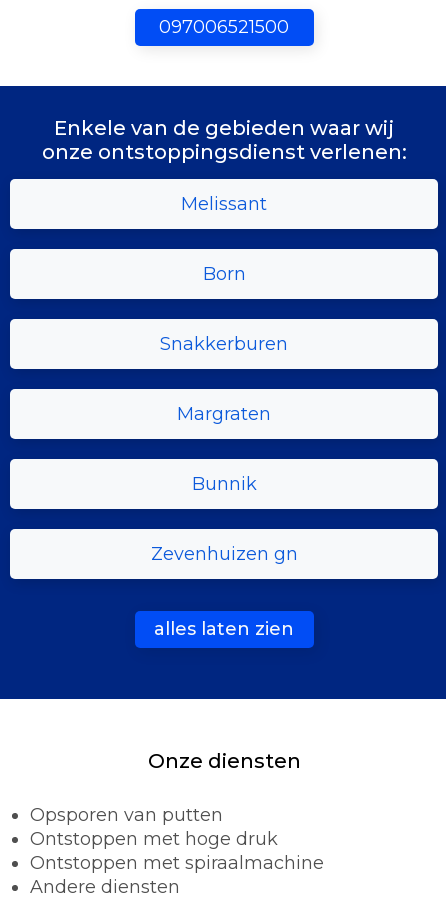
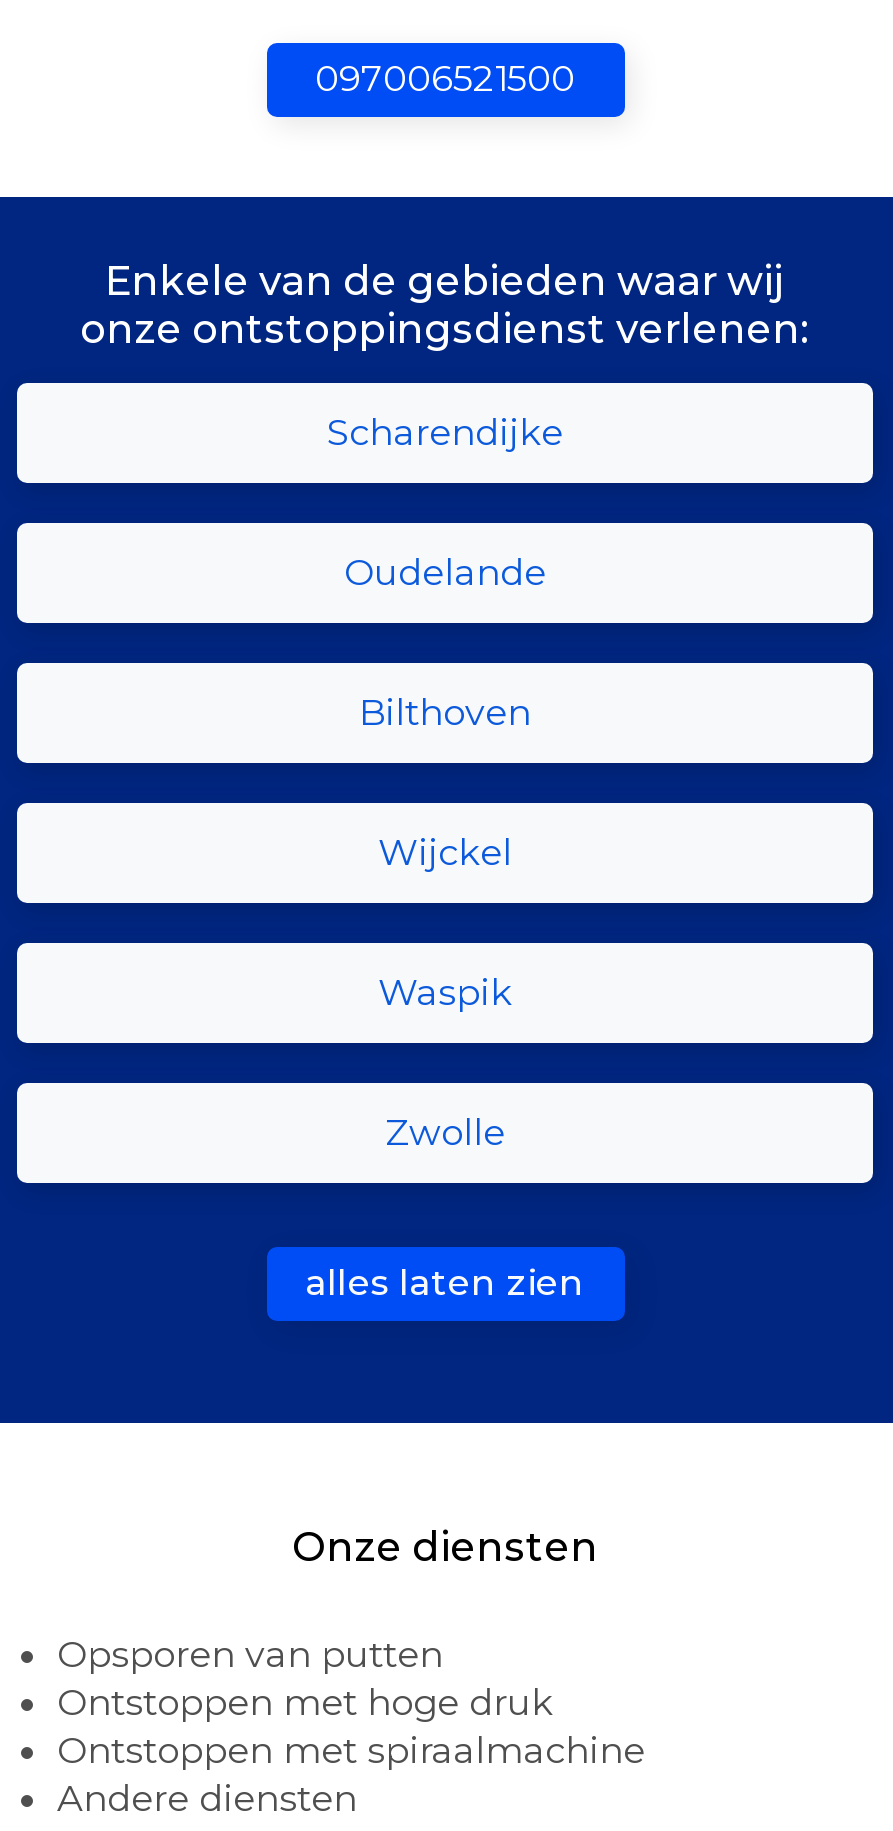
[181,193,267,215] Melissant -> [327,410,563,454] Scharendijke
[202,263,245,285] Born -> [344,550,546,594] Oudelande
[160,333,288,355] Snakkerburen -> [359,690,531,734] Bilthoven
[177,403,271,425] Margraten -> [378,830,512,874] Wijckel
[191,473,256,495] Bunnik -> [378,970,512,1014] Waspik
[150,543,297,565] Zevenhuizen gn -> [385,1110,505,1154] Zwolle

